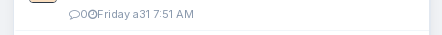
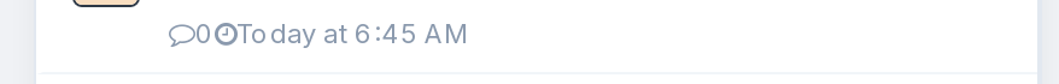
[80,7,194,21] 0 Friday a31 7:51 AM -> [195,17,468,50] 0 Today at 6:45 AM

